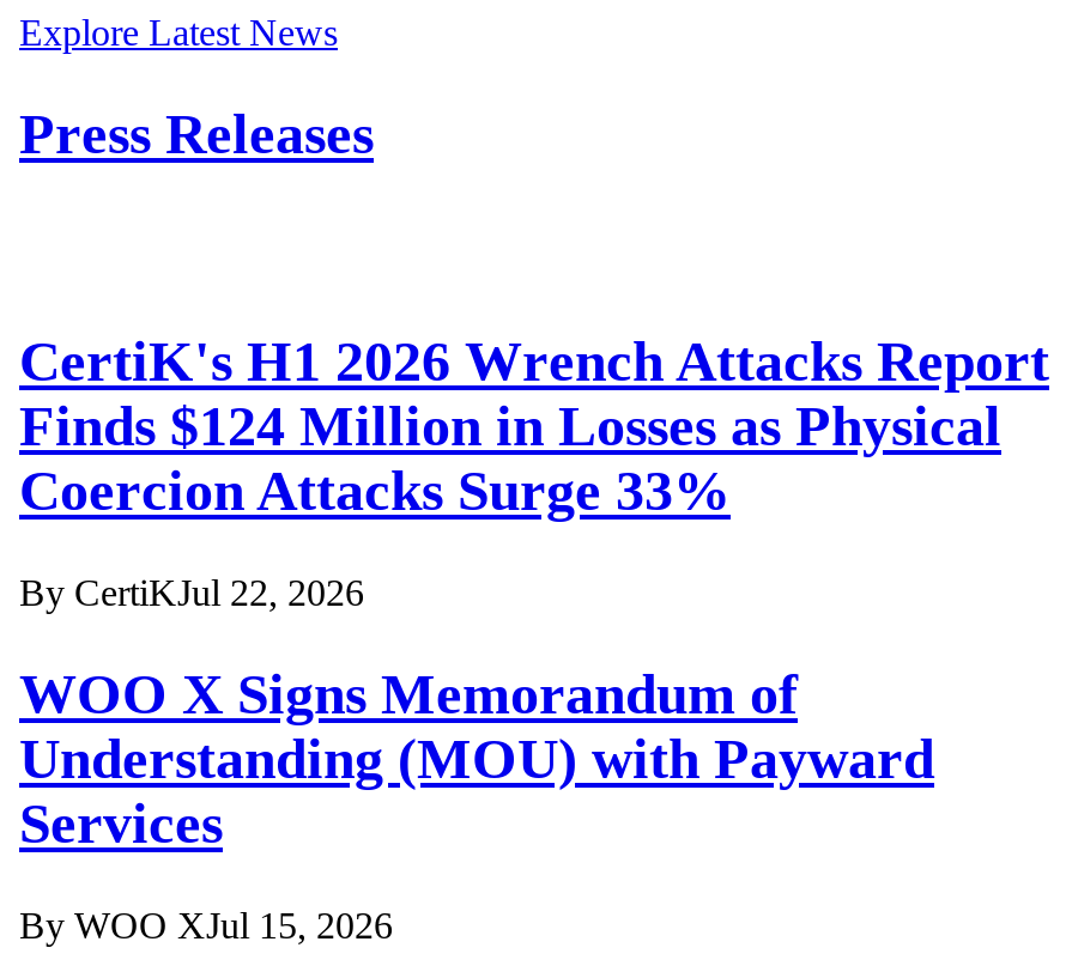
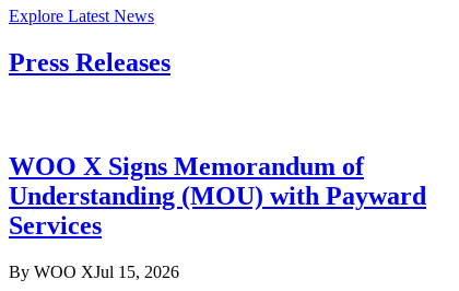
[19,331,1049,613] CertiK's H1 2026 Wrench Attacks Report | Finds $124 Million in Losses as Physical | Coercion Attacks Surge 33% | By CertiKJul 22, 2026 -> none

